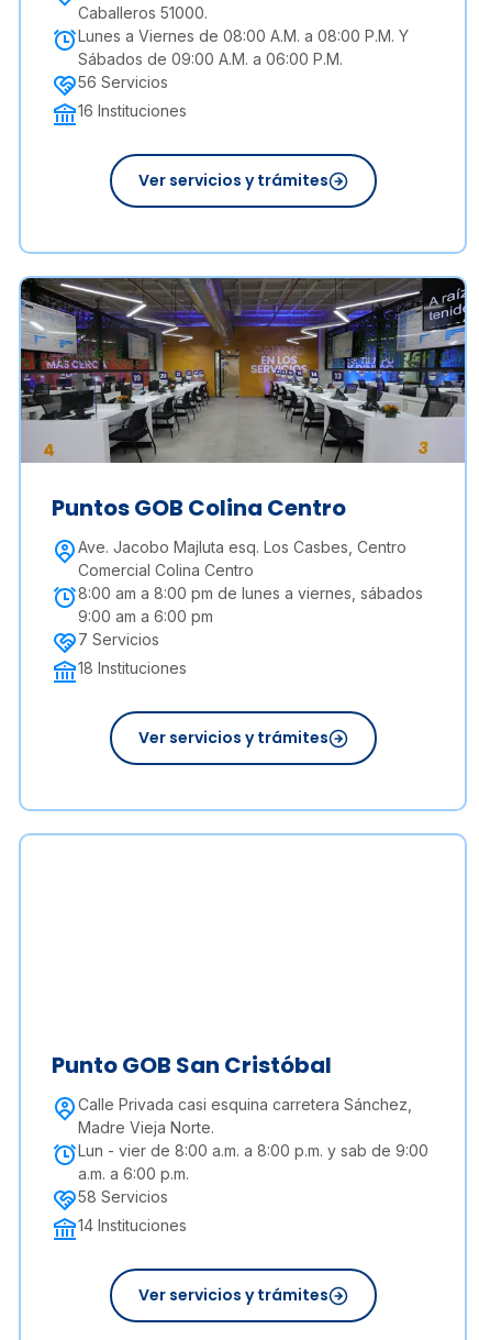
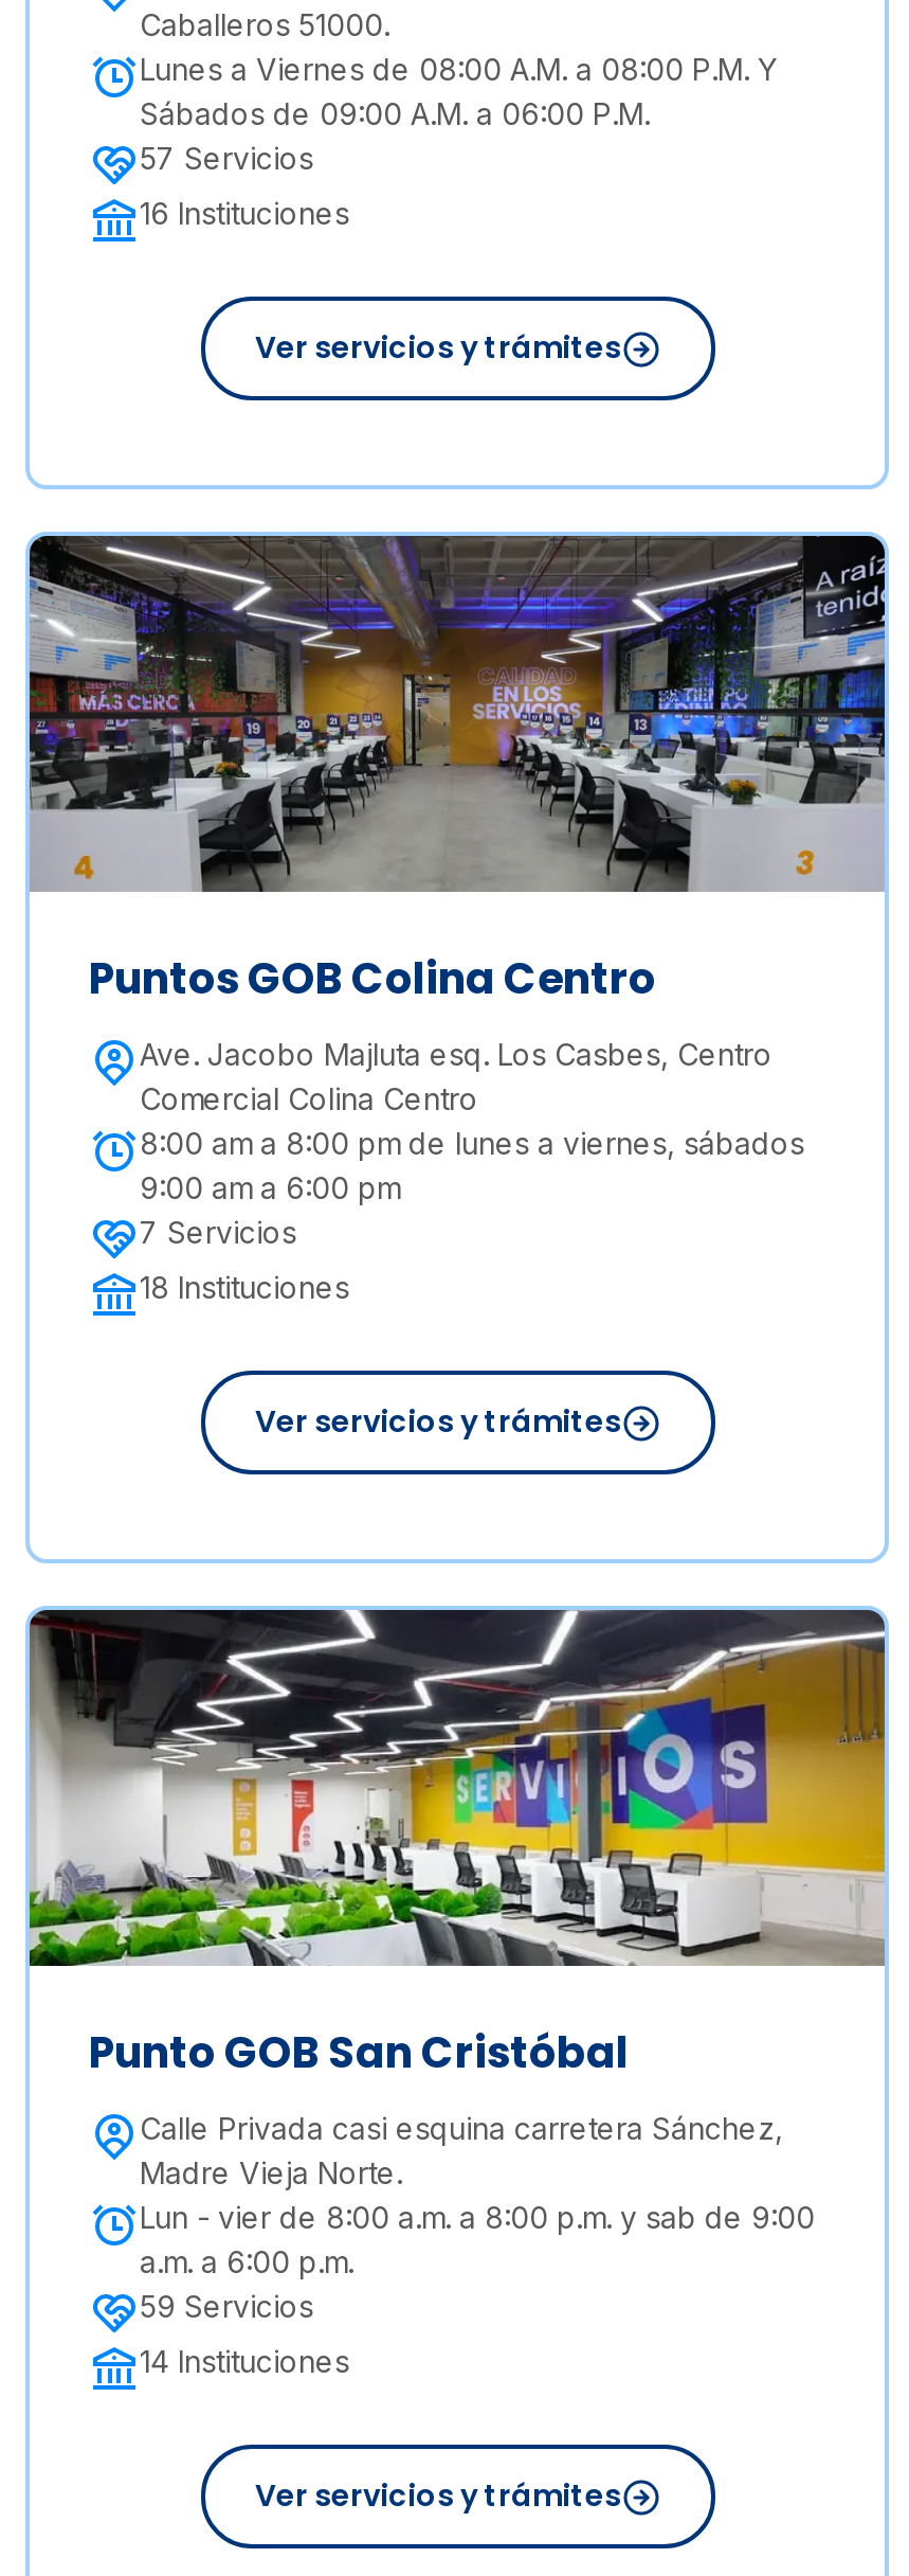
[78,73,168,91] 56 Servicios -> [140,140,313,176] 57 Servicios
none -> [28,1608,887,1968] [image]
[78,1187,168,1206] 58 Servicios -> [140,2288,313,2324] 59 Servicios

